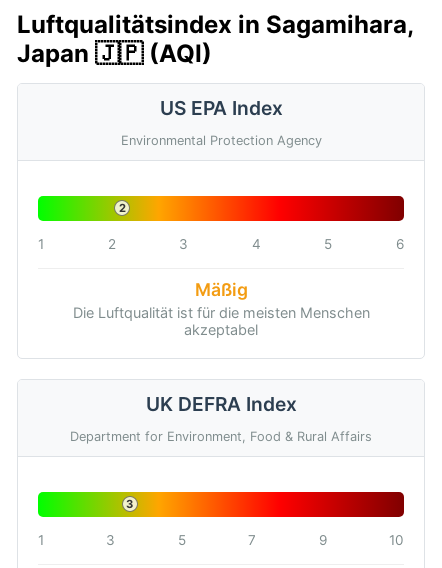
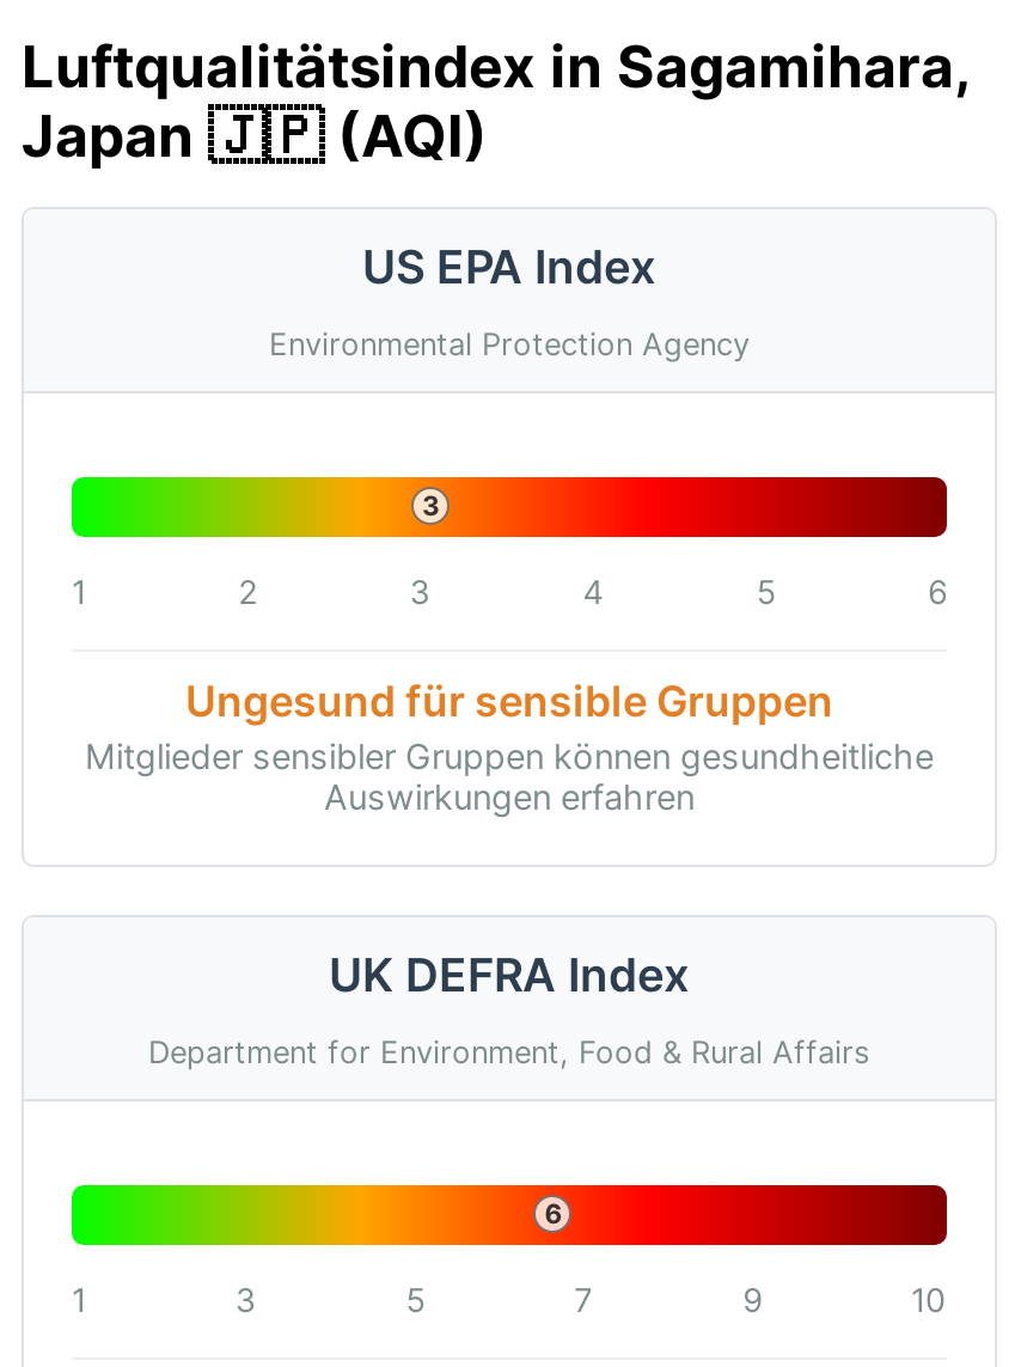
[119,201,126,215] 2 -> [422,490,439,523] 3
[72,279,369,338] Mäßig | Die Luftqualität ist für die meisten Menschen | akzeptabel -> [85,675,934,816] Ungesund für sensible Gruppen | Mitglieder sensibler Gruppen können gesundheitliche | Auswirkungen erfahren
[126,497,133,511] 3 -> [545,1197,561,1231] 6

